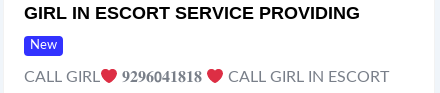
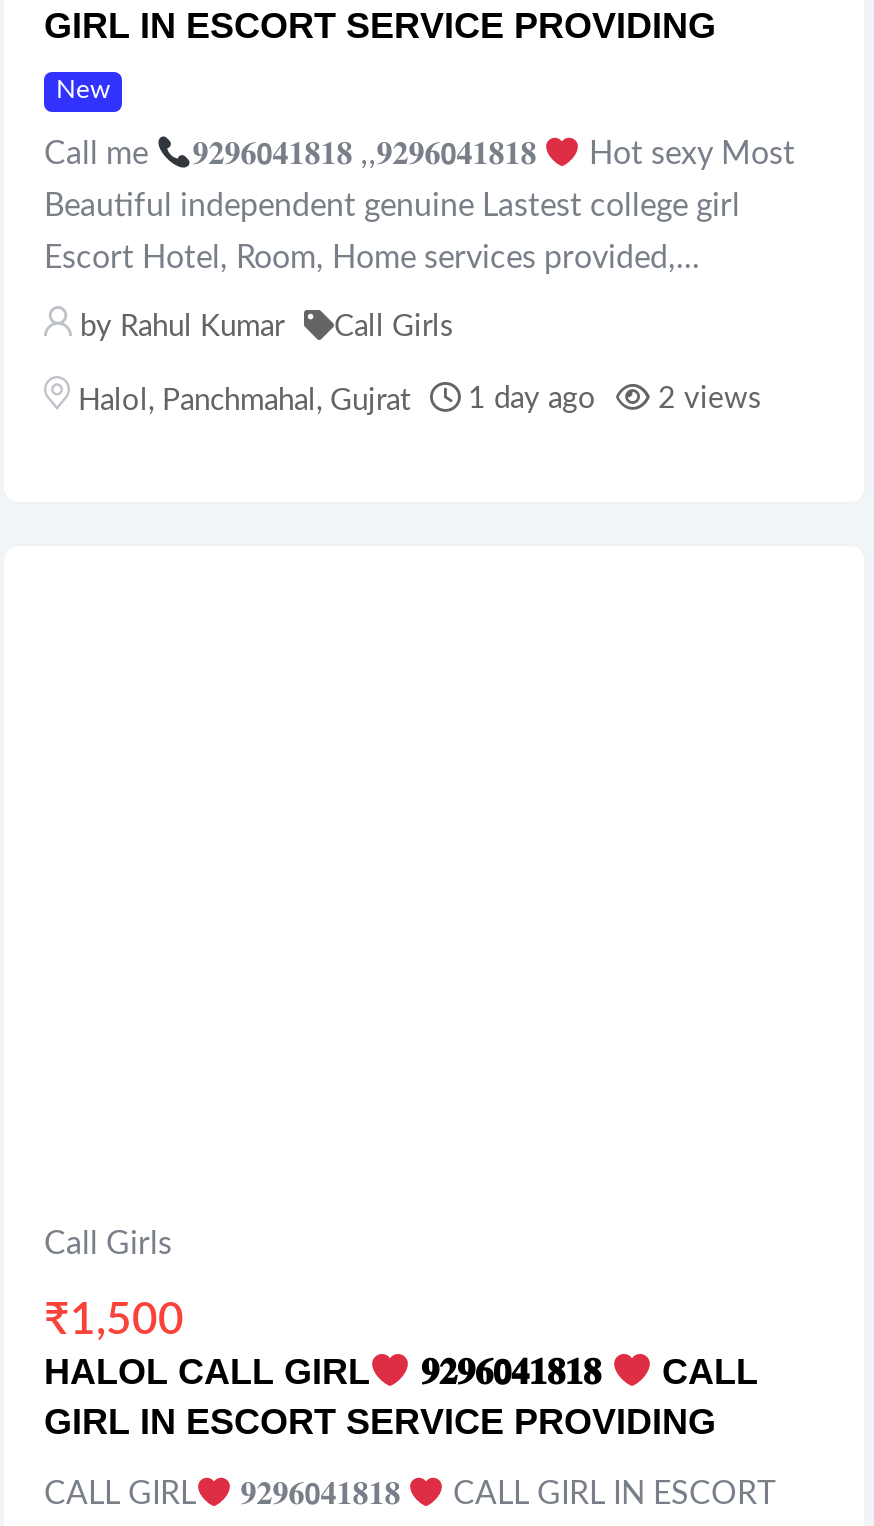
none -> [44,138,795,416] Call me | 𝟗𝟐𝟗𝟔𝟬𝟒𝟏𝟖𝟏𝟖 ,,𝟗𝟐𝟗𝟔𝟬𝟒𝟏𝟖𝟏𝟖 | Hot sexy Most | Beautiful independent genuine Lastest college girl | Escort Hotel, Room, Home services provided,... | by Rahul Kumar | Call Girls | Halol, Panchmahal, Gujrat | 1 day ago | 2 views
none -> [44,1228,758,1442] Call Girls | ₹1,500 | HALOL CALL GIRL | 𝟗𝟐𝟗𝟔𝟬𝟒𝟏𝟖𝟏𝟖 | CALL | GIRL IN ESCORT SERVICE PROVIDING

